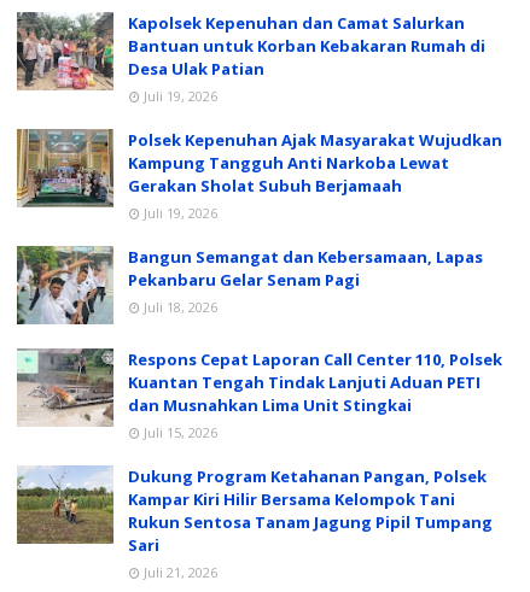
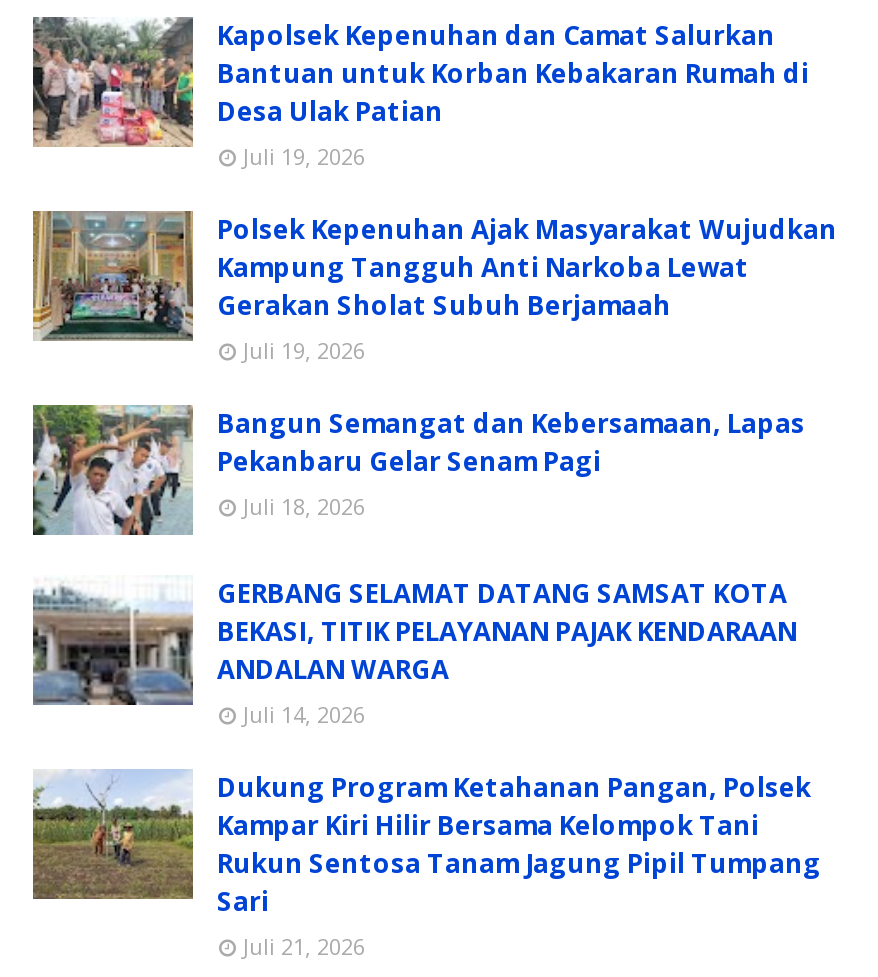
[17,347,502,441] [image] | Respons Cepat Laporan Call Center 110, Polsek | Kuantan Tengah Tindak Lanjuti Aduan PETI | dan Musnahkan Lima Unit Stingkai | Juli 15, 2026 -> [31,575,797,729] [image] | GERBANG SELAMAT DATANG SAMSAT KOTA | BEKASI, TITIK PELAYANAN PAJAK KENDARAAN | ANDALAN WARGA | Juli 14, 2026

